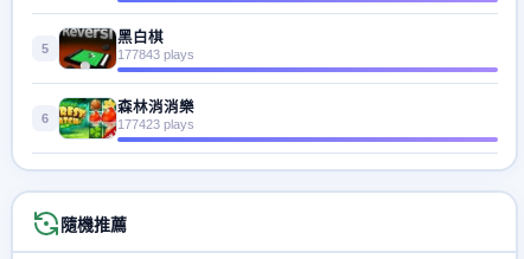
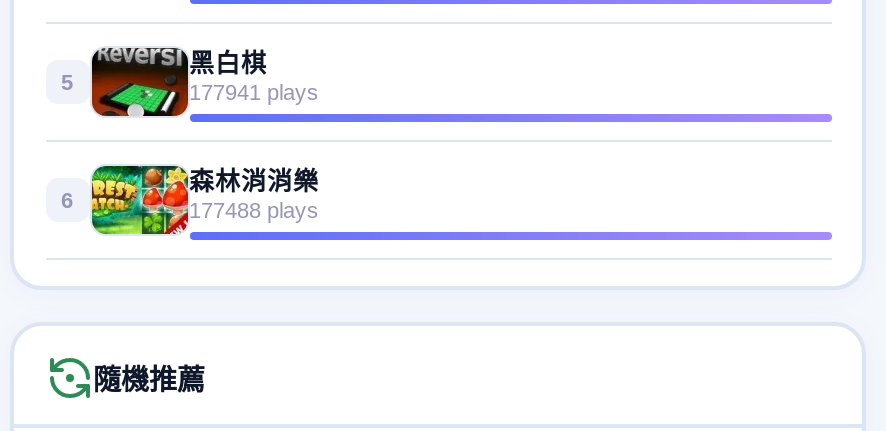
[117,47,194,61] 177843 plays -> [189,79,319,103] 177941 plays
[117,116,194,131] 177423 plays -> [189,197,319,221] 177488 plays

